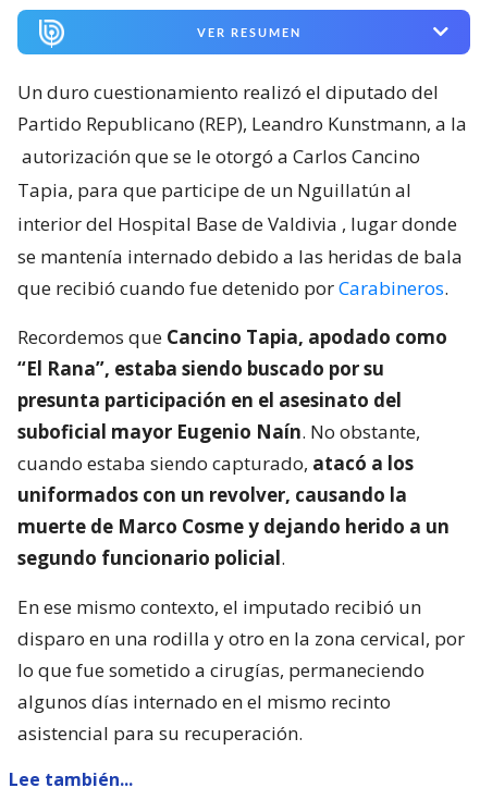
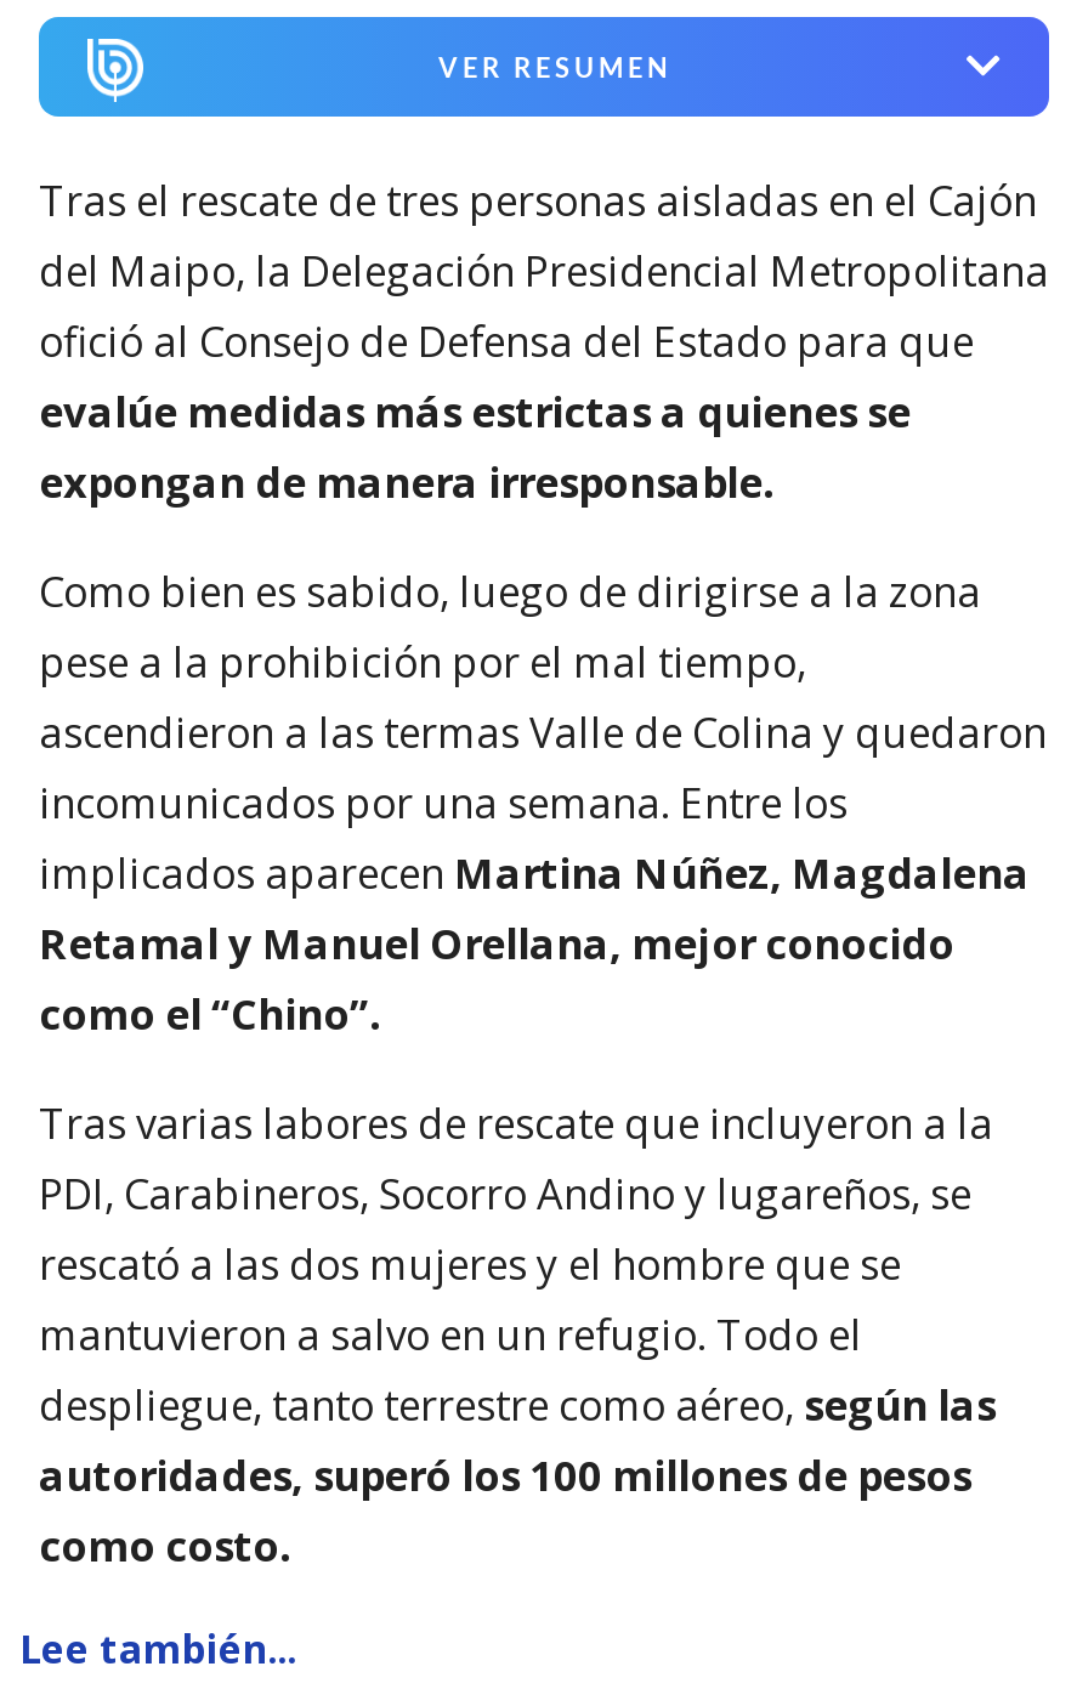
[17,79,467,300] Un duro cuestionamiento realizó el diputado del | Partido Republicano (REP), Leandro Kunstmann, a la | autorización que se le otorgó a Carlos Cancino | Tapia, para que participe de un Nguillatún al | interior del Hospital Base de Valdivia , lugar donde | se mantenía internado debido a las heridas de bala | que recibió cuando fue detenido por Carabineros. -> [39,172,1049,509] Tras el rescate de tres personas aisladas en el Cajón | del Maipo, la Delegación Presidencial Metropolitana | ofició al Consejo de Defensa del Estado para que | evalúe medidas más estrictas a quienes se | expongan de manera irresponsable.
[17,324,450,570] Recordemos que Cancino Tapia, apodado como | “El Rana”, estaba siendo buscado por su | presunta participación en el asesinato del | suboficial mayor Eugenio Naín. No obstante, | cuando estaba siendo capturado, atacó a los | uniformados con un revolver, causando la | muerte de Marco Cosme y dejando herido a un | segundo funcionario policial. -> [39,563,1047,1041] Como bien es sabido, luego de dirigirse a la zona | pese a la prohibición por el mal tiempo, | ascendieron a las termas Valle de Colina y quedaron | incomunicados por una semana. Entre los | implicados aparecen Martina Núñez, Magdalena | Retamal y Manuel Orellana, mejor conocido | como el “Chino”.
[17,594,465,745] En ese mismo contexto, el imputado recibió un | disparo en una rodilla y otro en la zona cervical, por | lo que fue sometido a cirugías, permaneciendo | algunos días internado en el mismo recinto | asistencial para su recuperación. -> [39,1095,996,1573] Tras varias labores de rescate que incluyeron a la | PDI, Carabineros, Socorro Andino y lugareños, se | rescató a las dos mujeres y el hombre que se | mantuvieron a salvo en un refugio. Todo el | despliegue, tanto terrestre como aéreo, según las | autoridades, superó los 100 millones de pesos | como costo.

